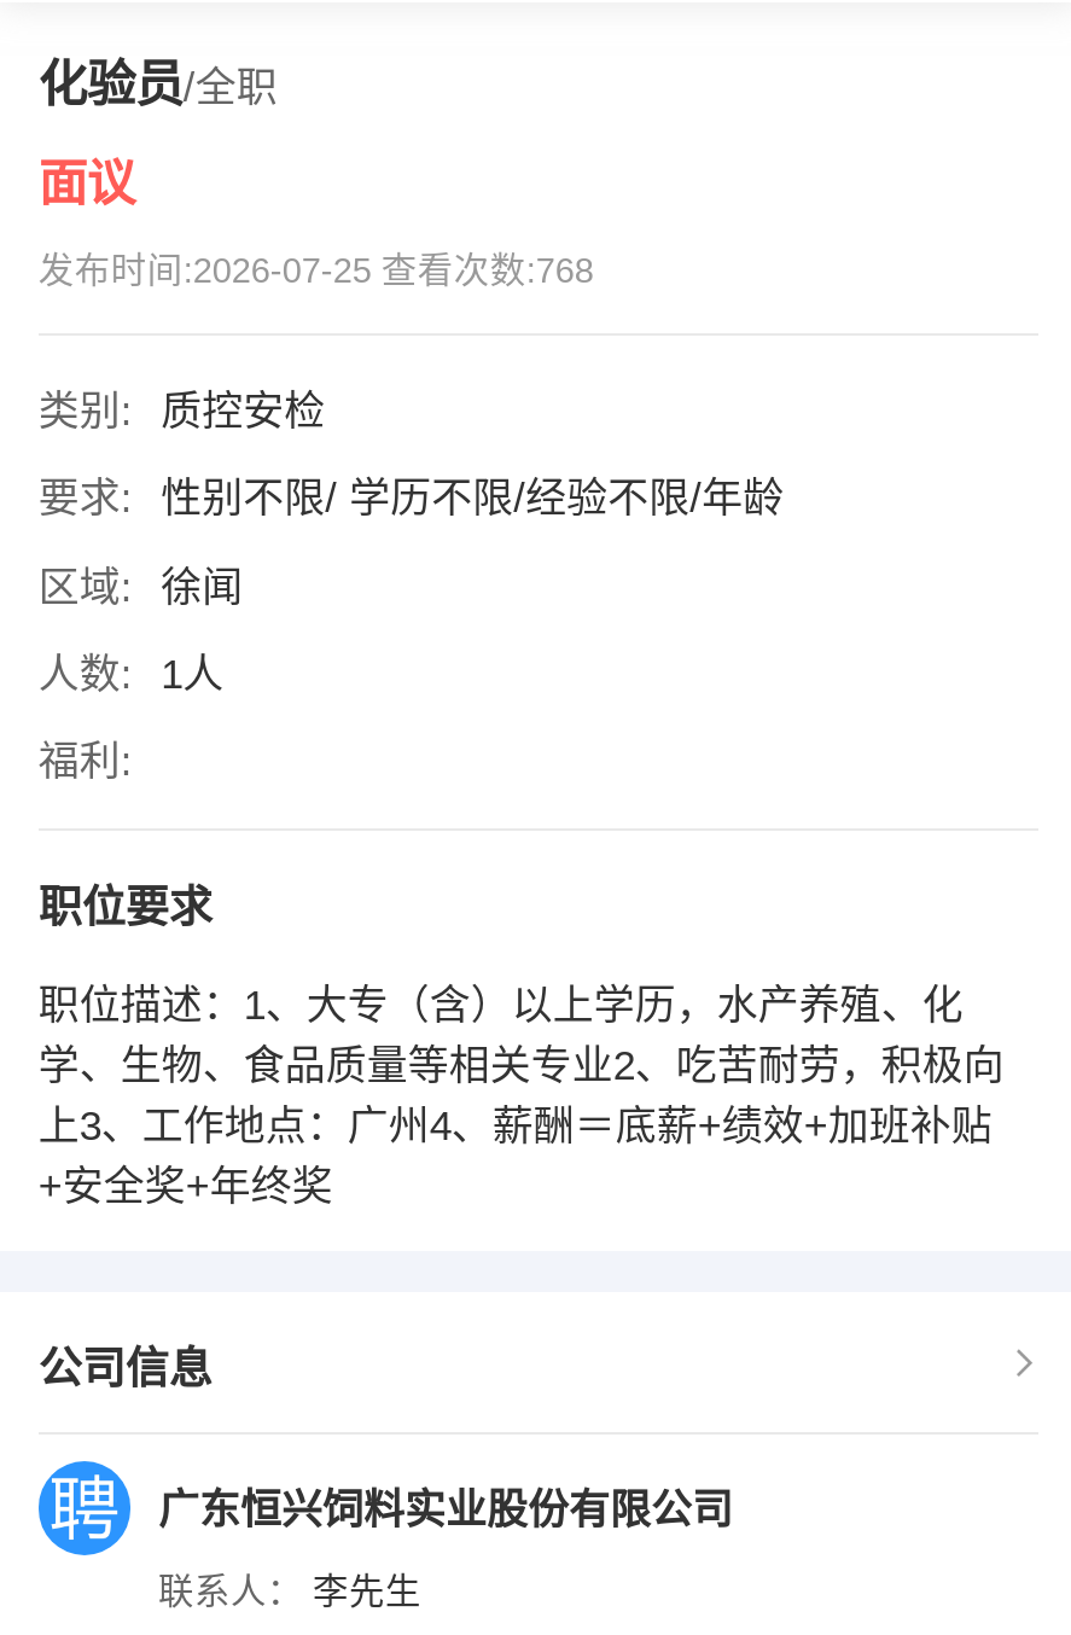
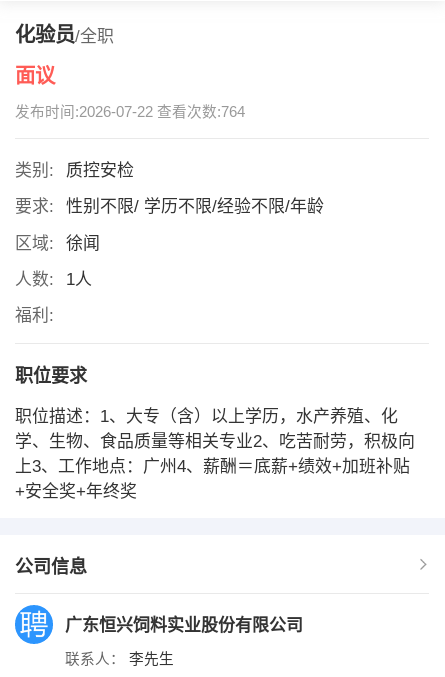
[38,252,594,290] 发布时间:2026-07-25 查看次数:768 -> [15,104,245,120] 发布时间:2026-07-22 查看次数:764

